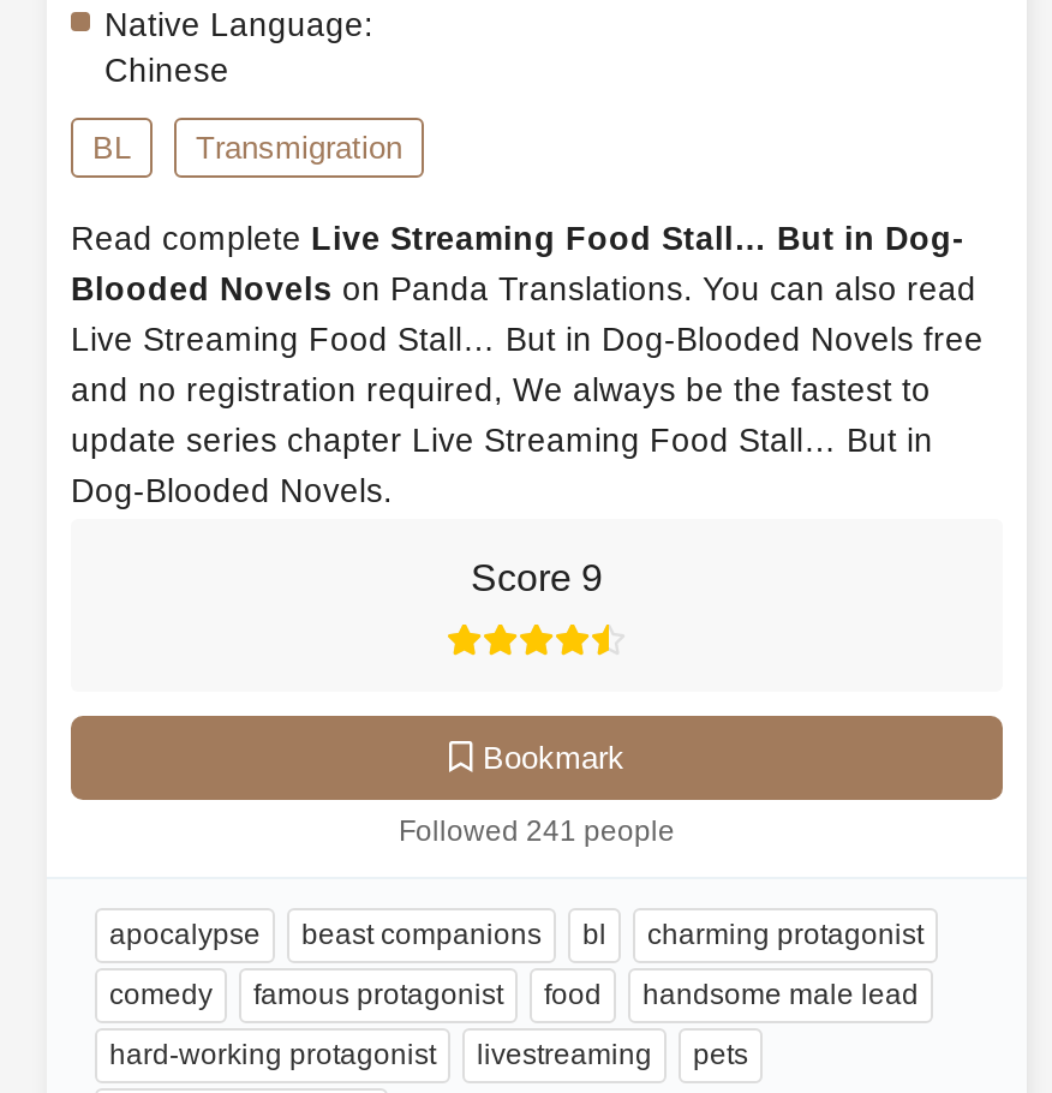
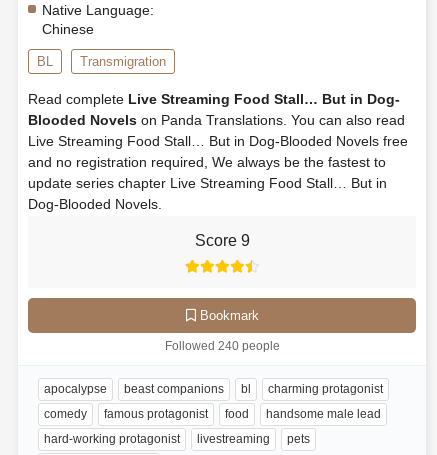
[399,815,675,849] Followed 241 people -> [164,339,279,353] Followed 240 people

